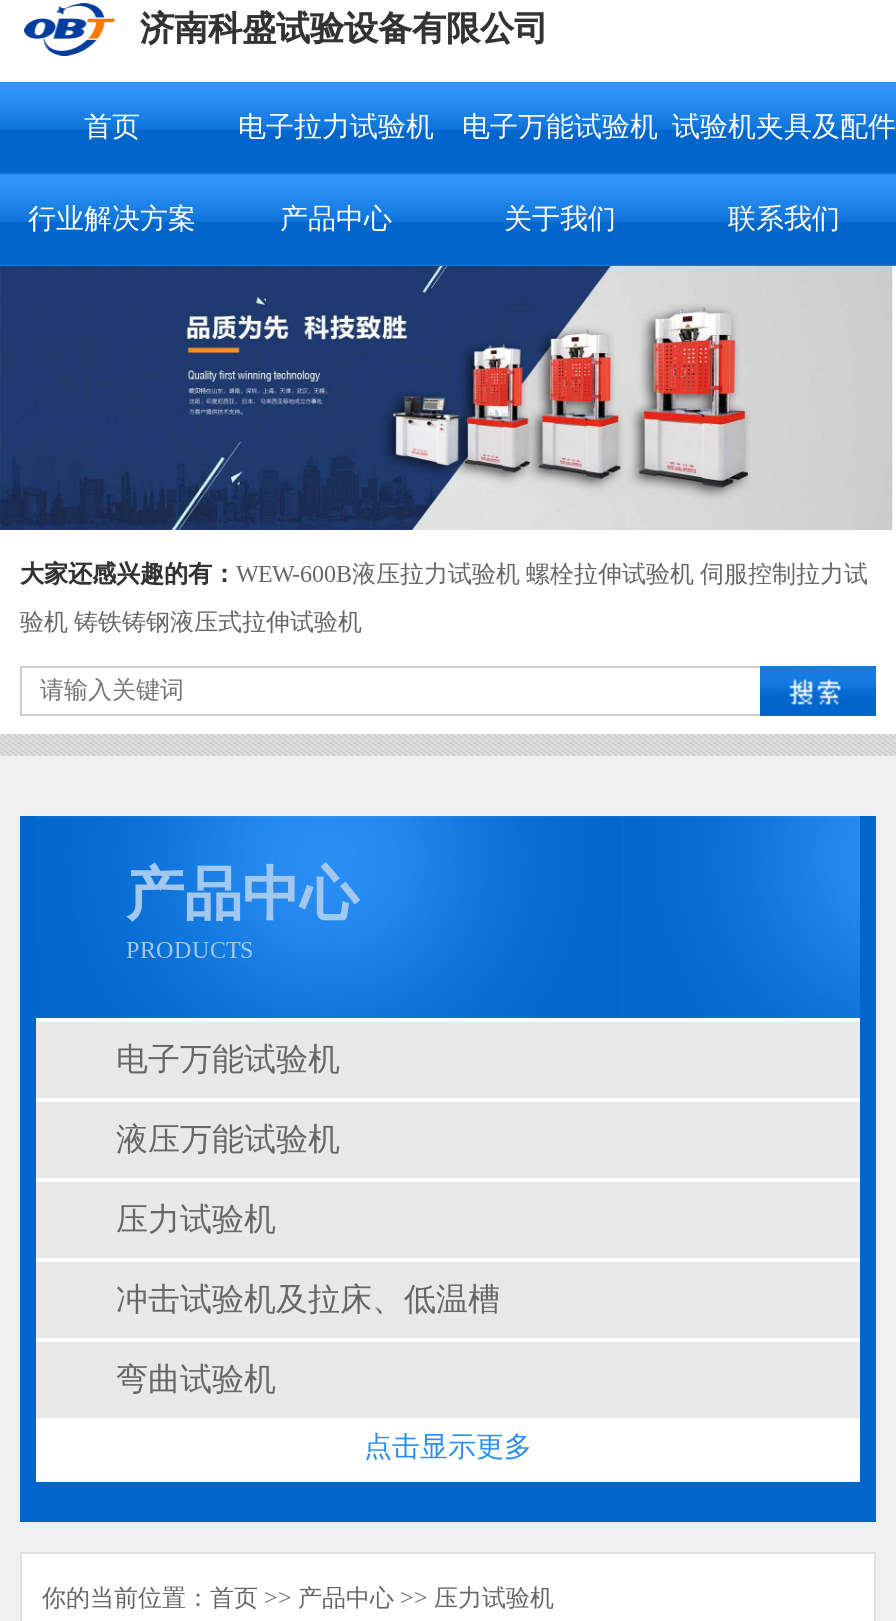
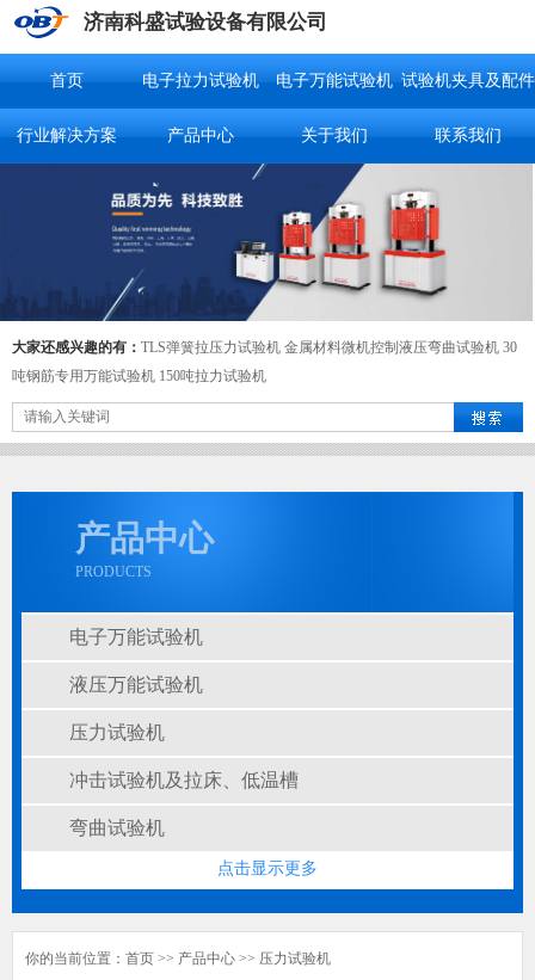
[20,559,868,587] 大家还感兴趣的有：WEW-600B液压拉力试验机 螺栓拉伸试验机 伺服控制拉力试 -> [12,339,517,355] 大家还感兴趣的有：TLS弹簧拉压力试验机 金属材料微机控制液压弯曲试验机 30
[20,607,362,635] 验机 铸铁铸钢液压式拉伸试验机 -> [12,367,266,384] 吨钢筋专用万能试验机 150吨拉力试验机

